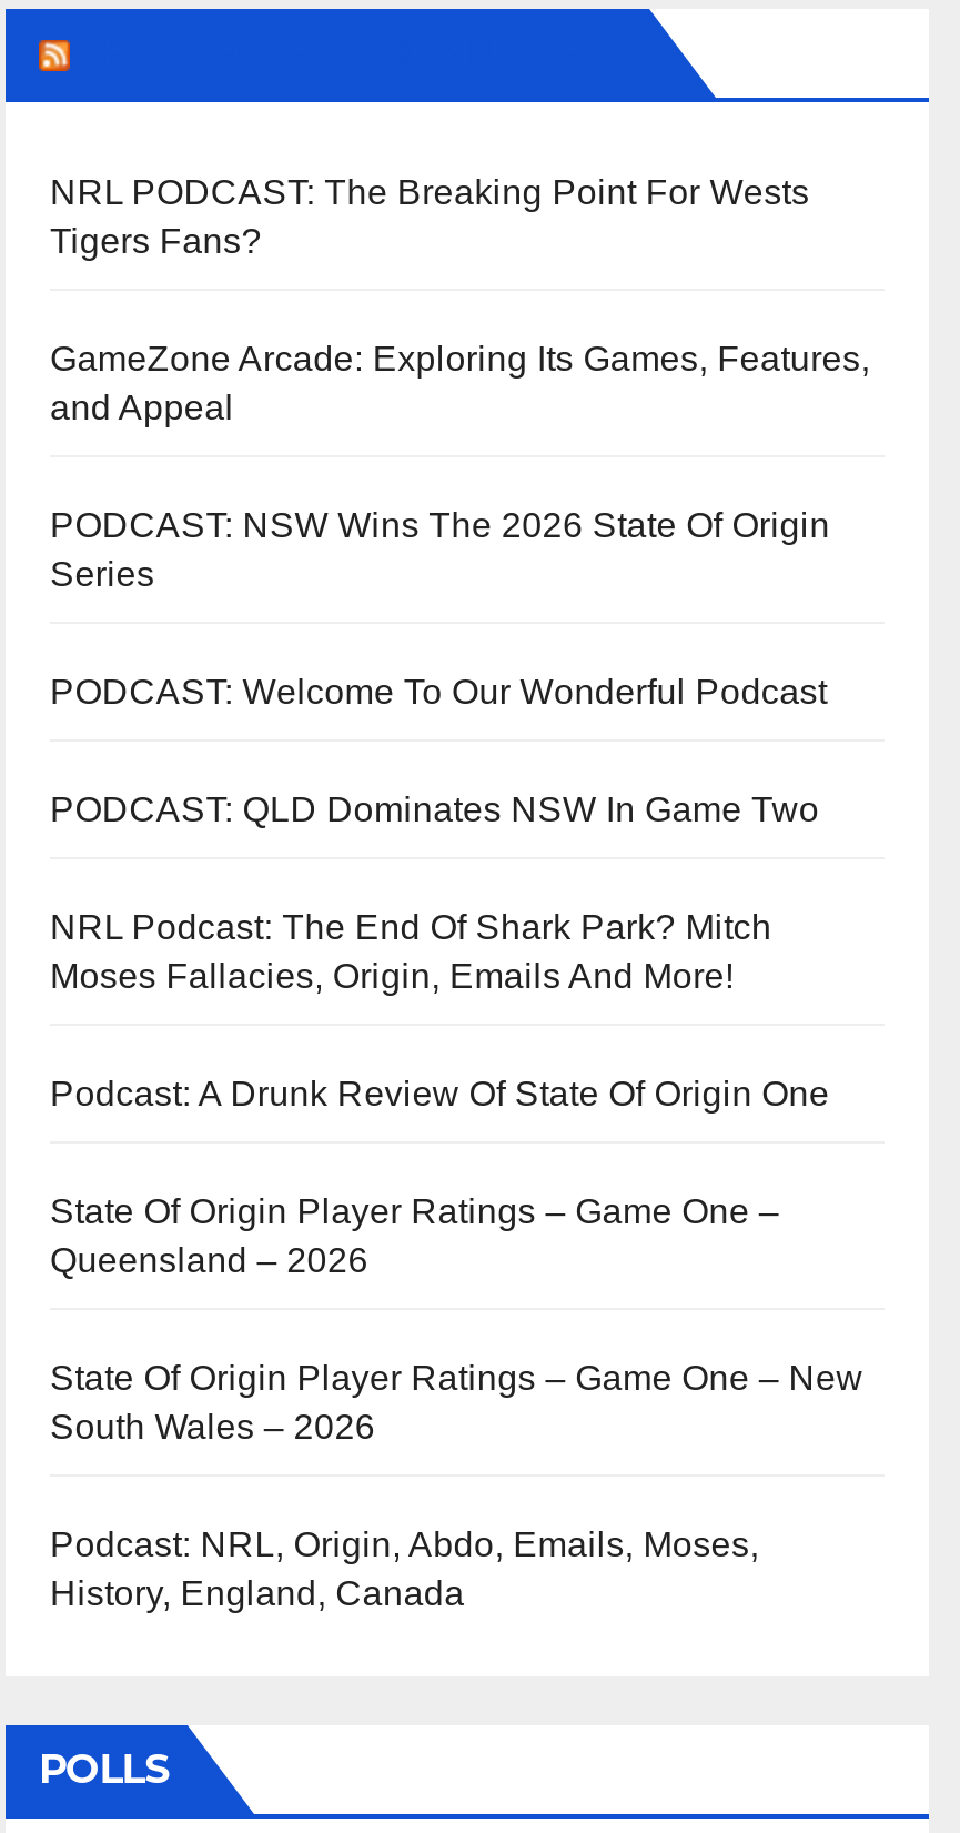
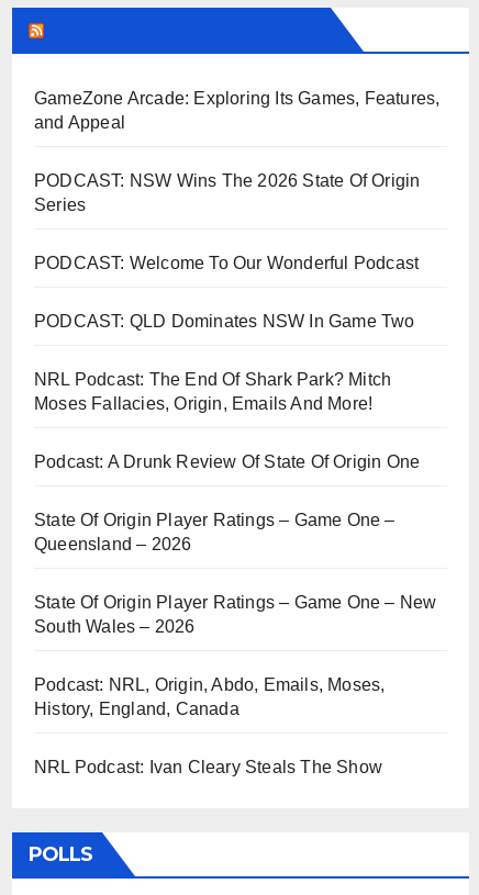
[50,172,810,259] NRL PODCAST: The Breaking Point For Wests | Tigers Fans? -> none
moved [50,339,870,1611] -> [34,89,440,718]: GameZone Arcade: Exploring Its Games, Features, | and Appeal | PODCAST: NSW Wins The 2026 State Of Origin | ... | Podcast: NRL, Origin, Abdo, Emails, Moses, | History, England, Canada
none -> [34,757,382,776] NRL Podcast: Ivan Cleary Steals The Show

